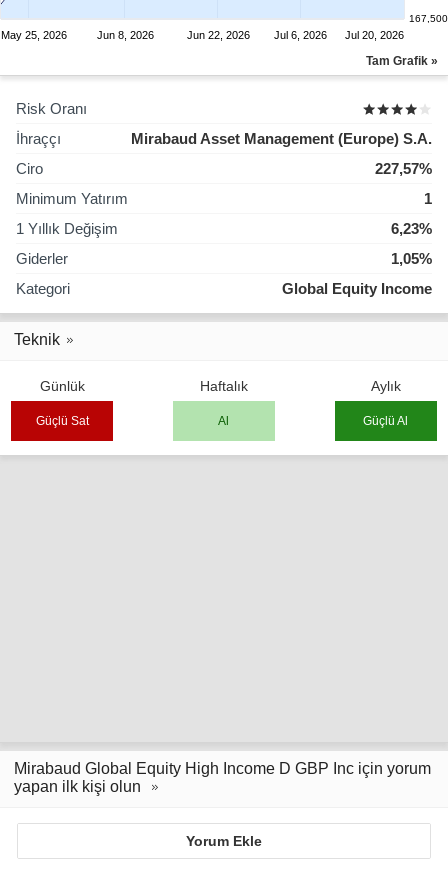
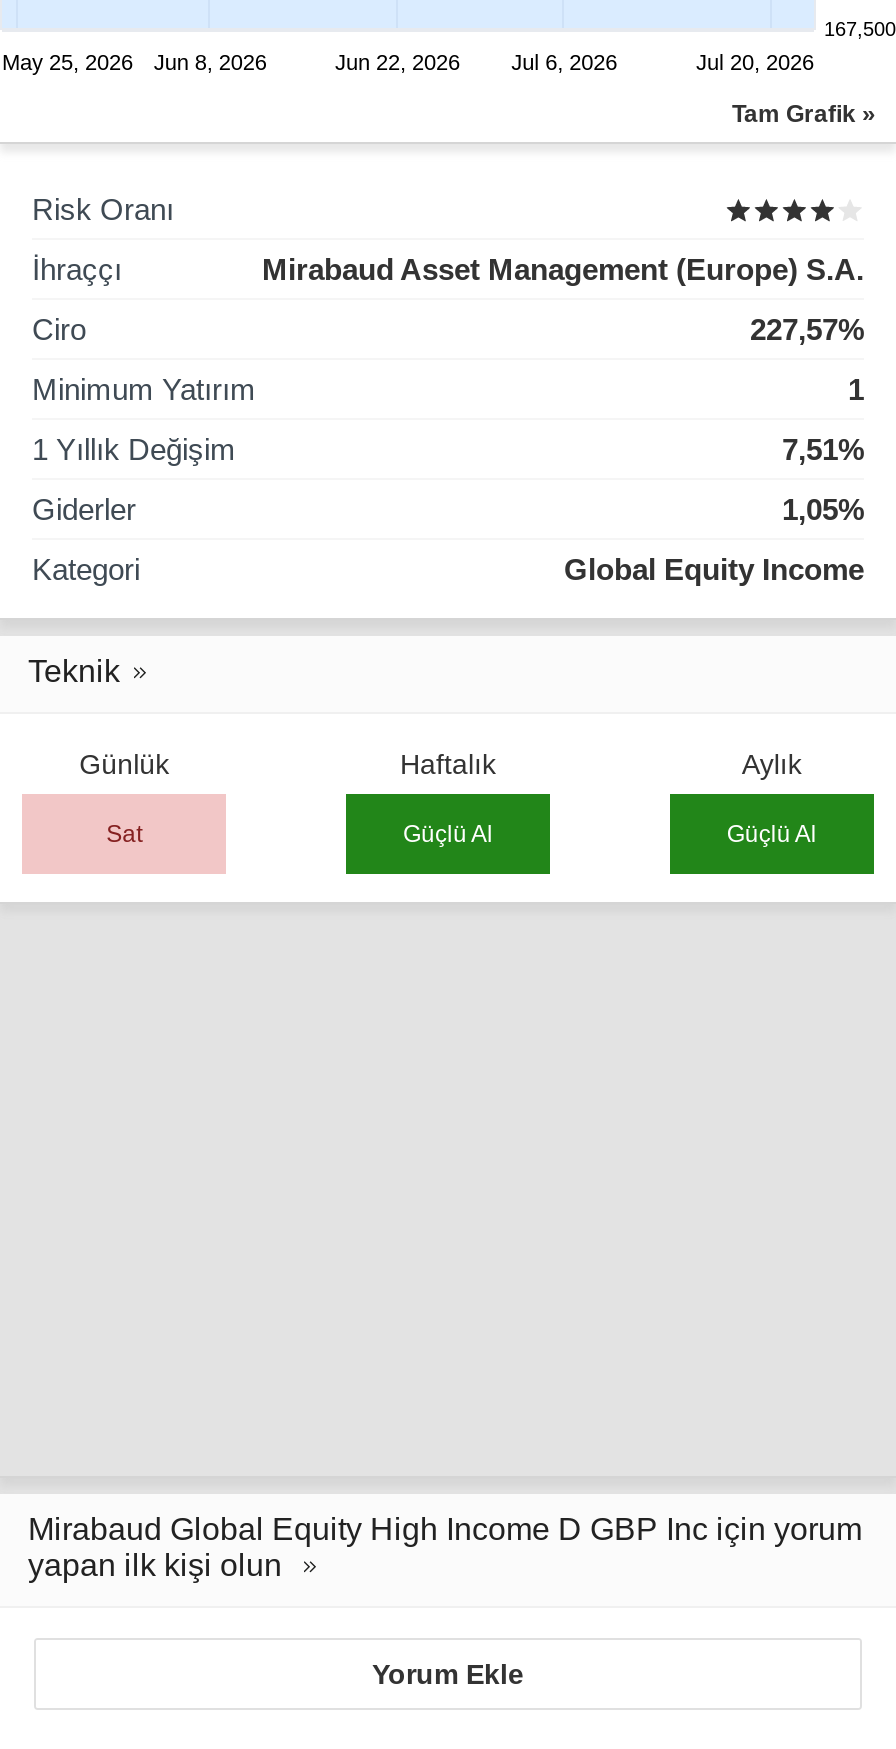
[391,220,432,237] 6,23% -> [782,432,864,466] 7,51%
[36,414,229,428] Güçlü Sat | Al -> [106,820,493,848] Sat | Güçlü Al

